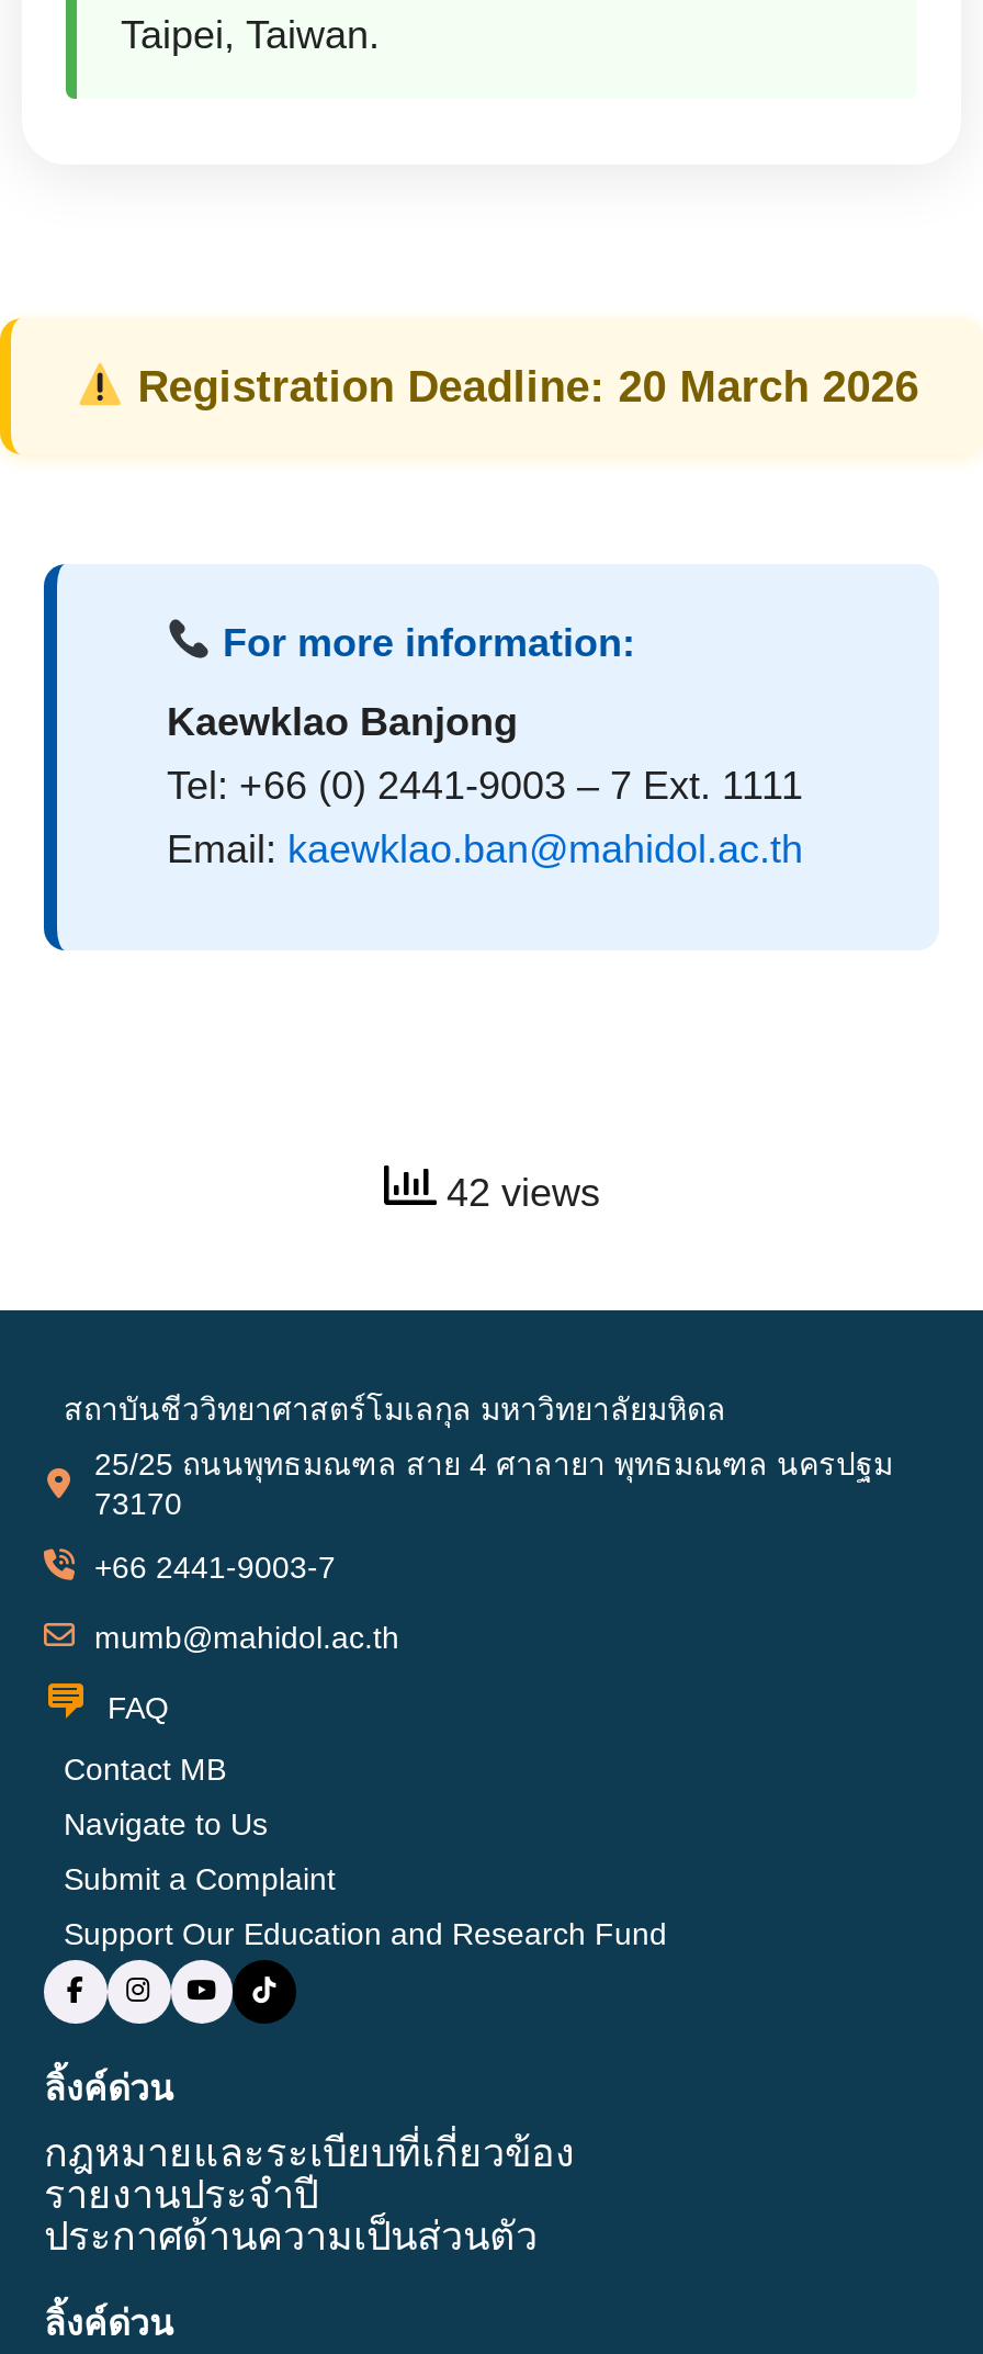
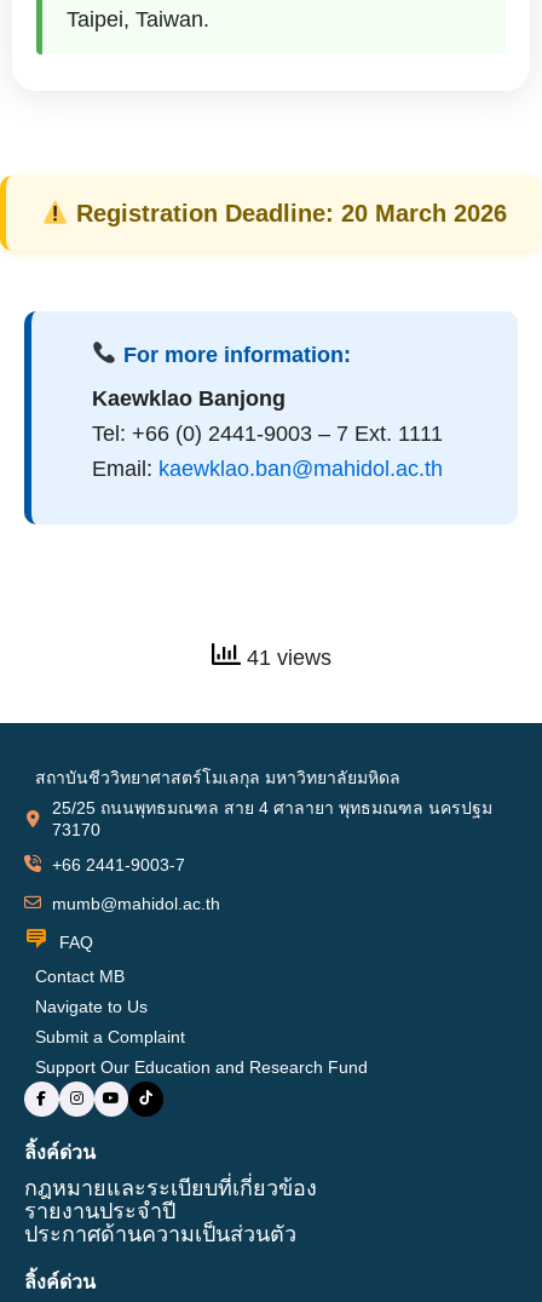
[436,1169,600,1213] 42 views -> [240,645,331,670] 41 views

